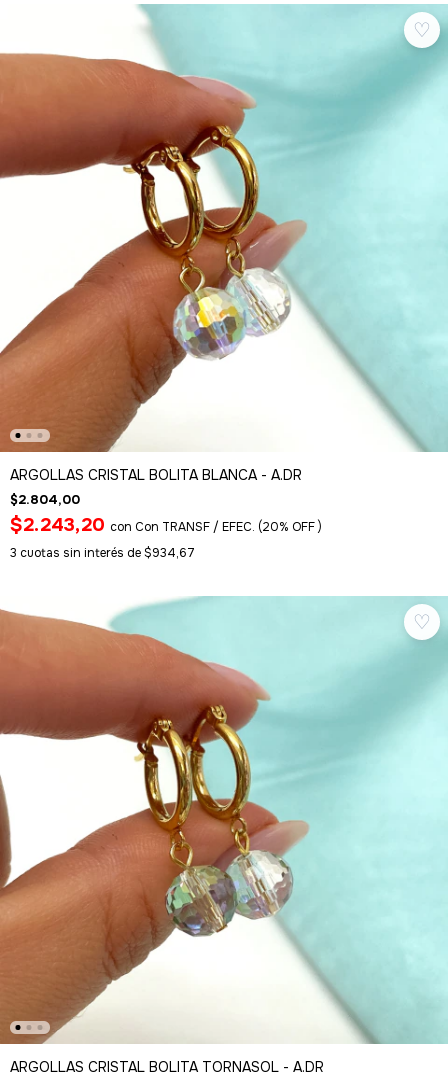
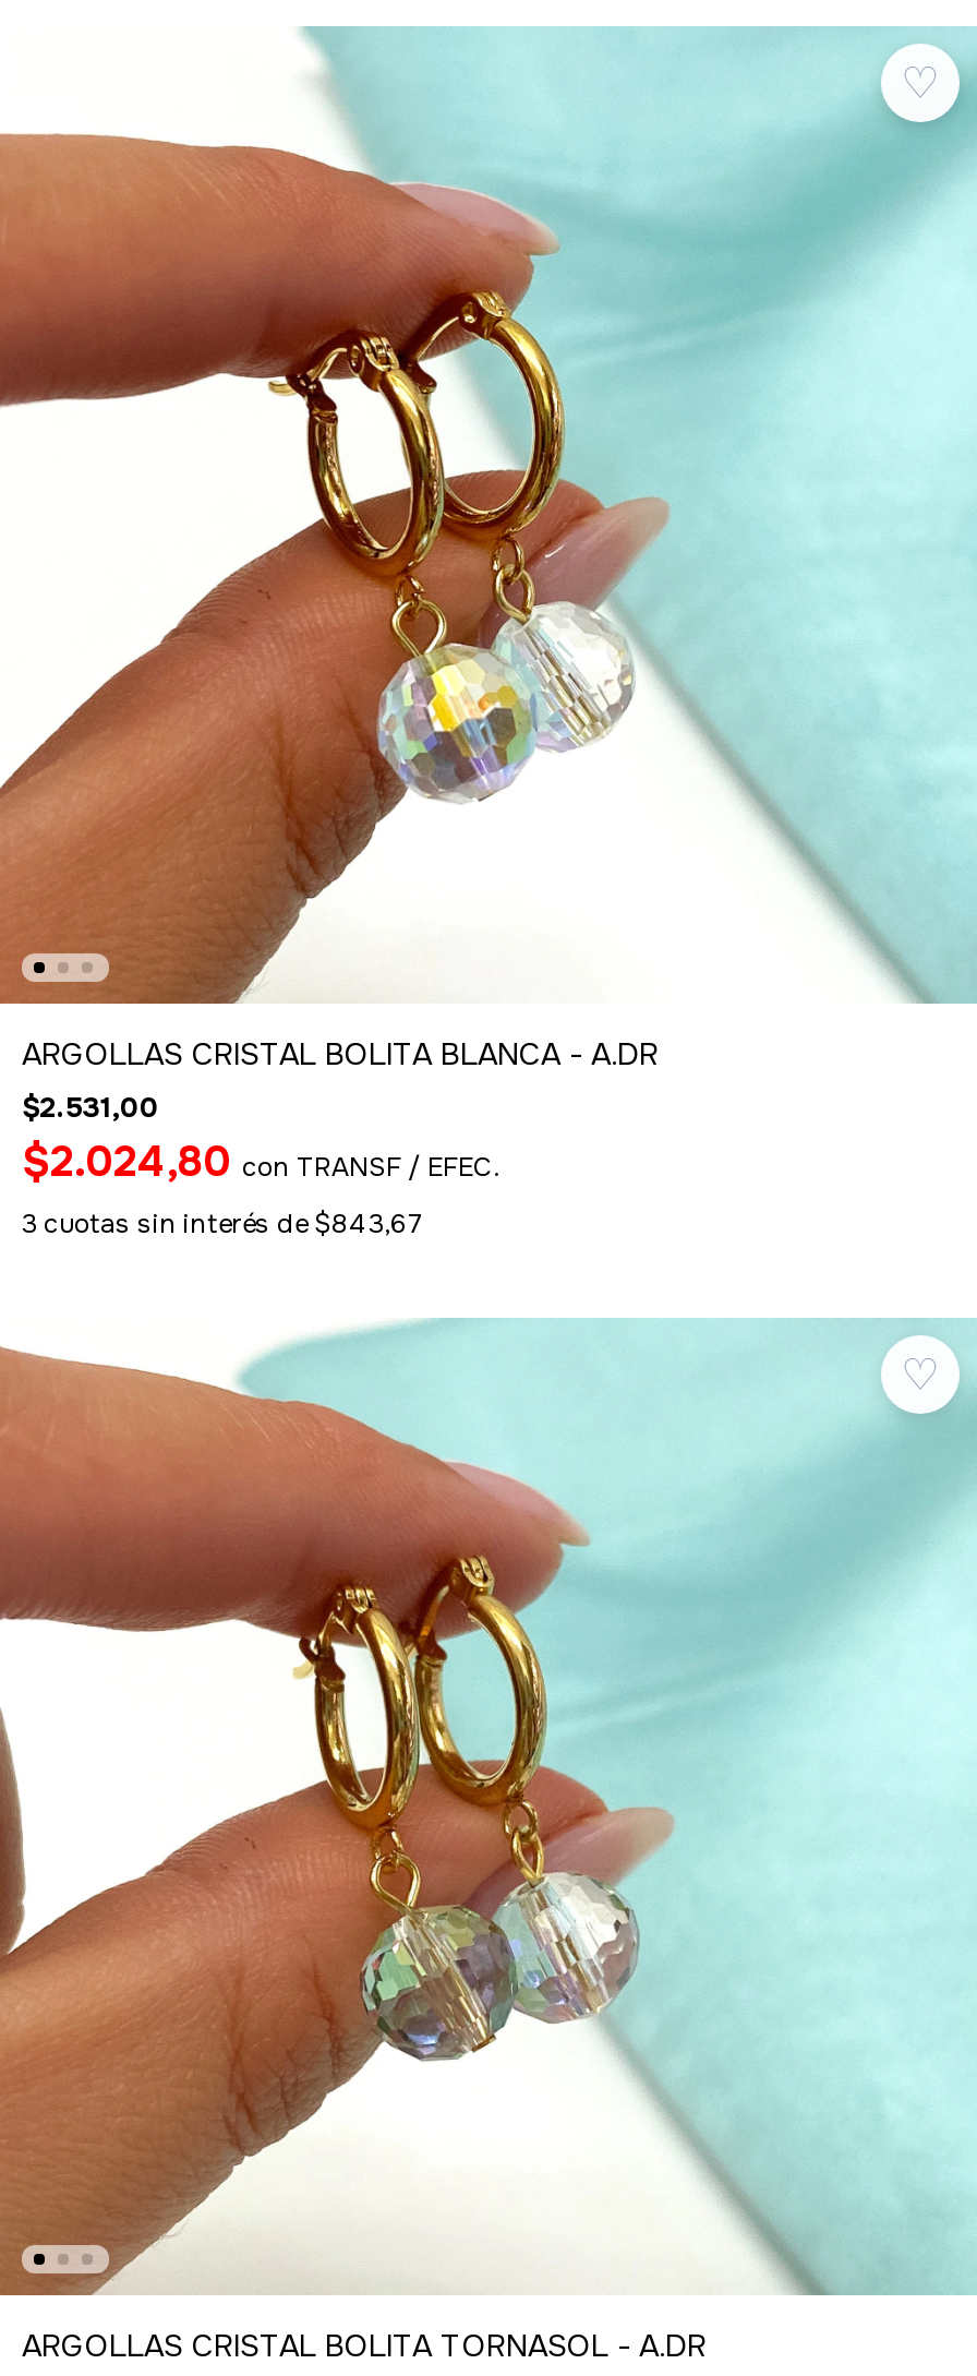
[10,491,322,561] $2.804,00 | $2.243,20 con Con TRANSF / EFEC. (20% OFF ) | 3 cuotas sin interés de $934,67 -> [22,1089,499,1241] $2.531,00 | $2.024,80 con TRANSF / EFEC. | 3 cuotas sin interés de $843,67

